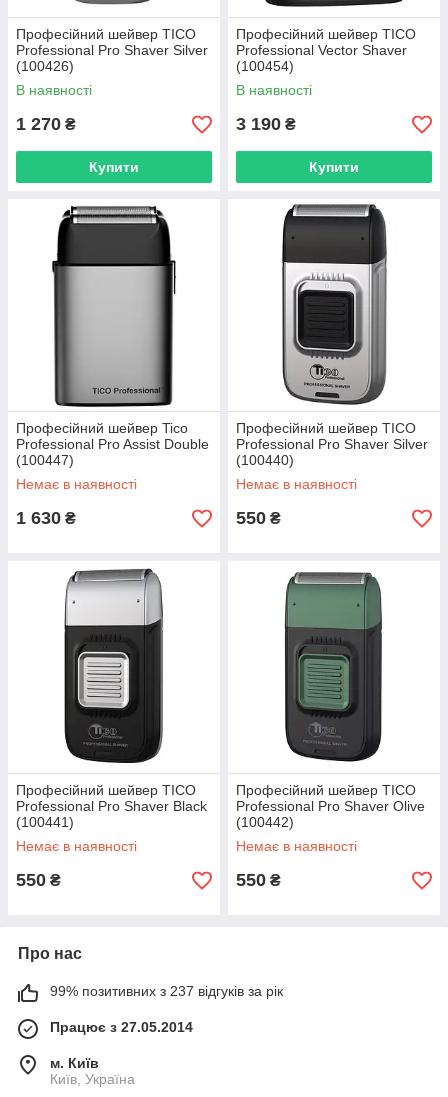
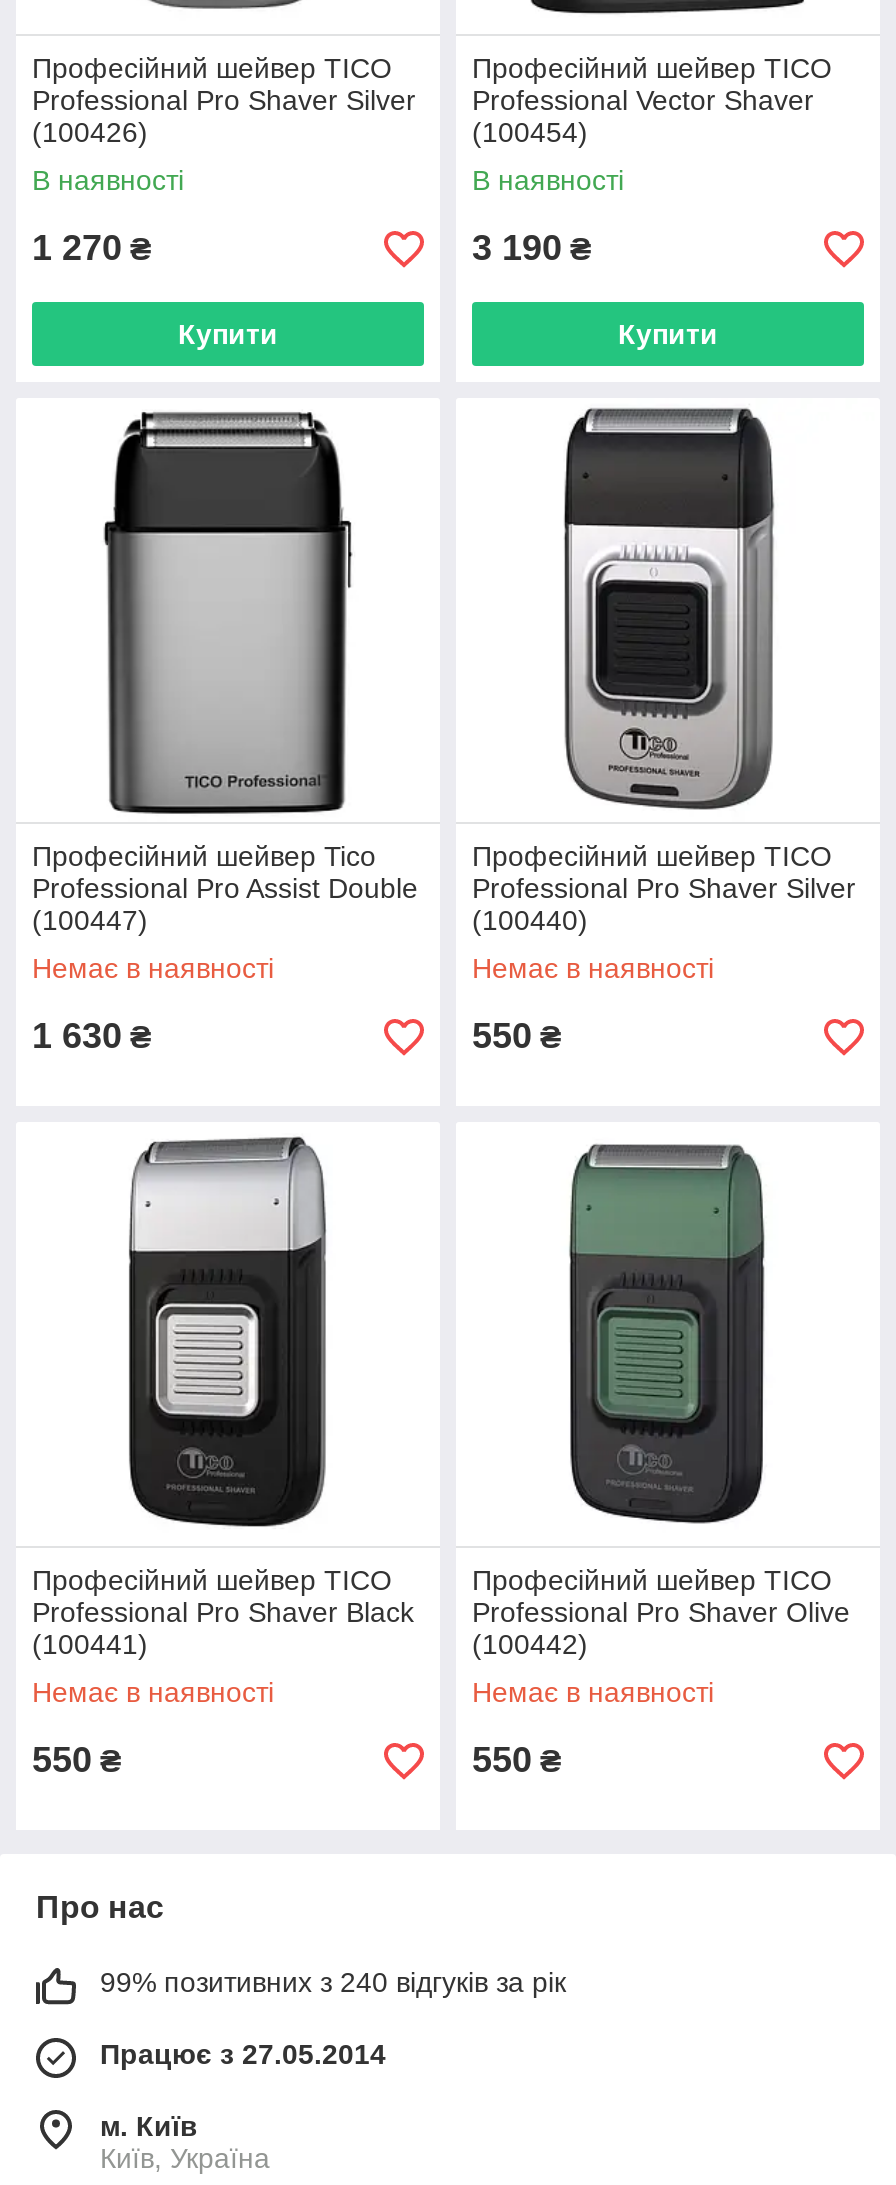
[50,983,283,999] 99% позитивних з 237 відгуків за рік -> [100,1966,566,1998] 99% позитивних з 240 відгуків за рік

